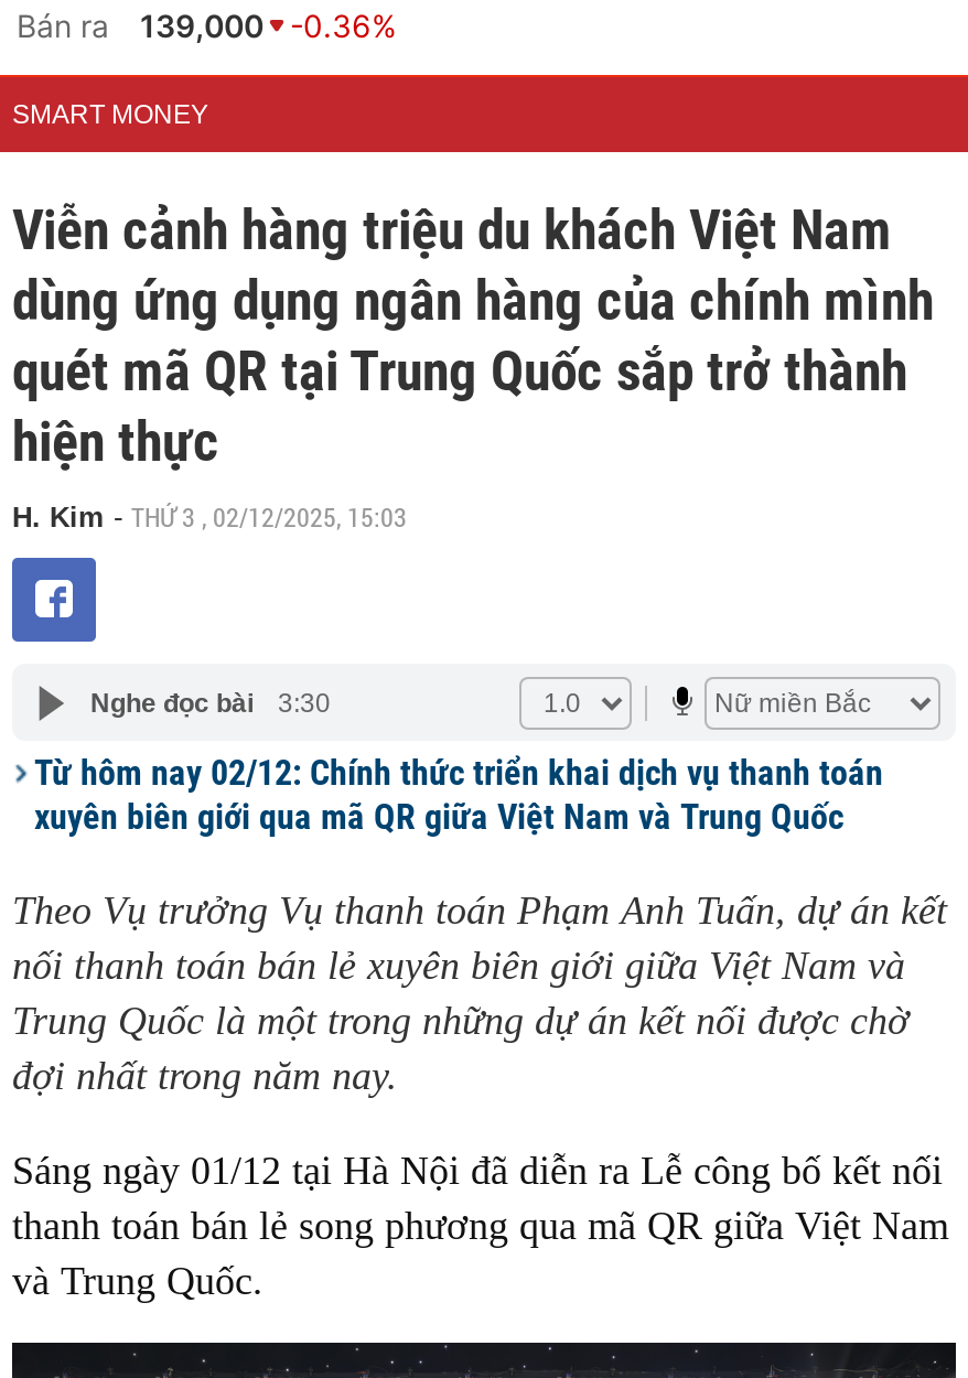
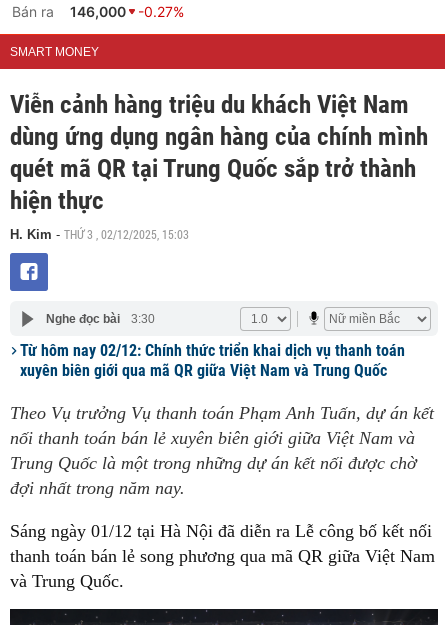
[140,7,263,44] 139,000 -> [70,3,126,20] 146,000
[290,7,396,44] -0.36% -> [138,3,184,20] -0.27%

